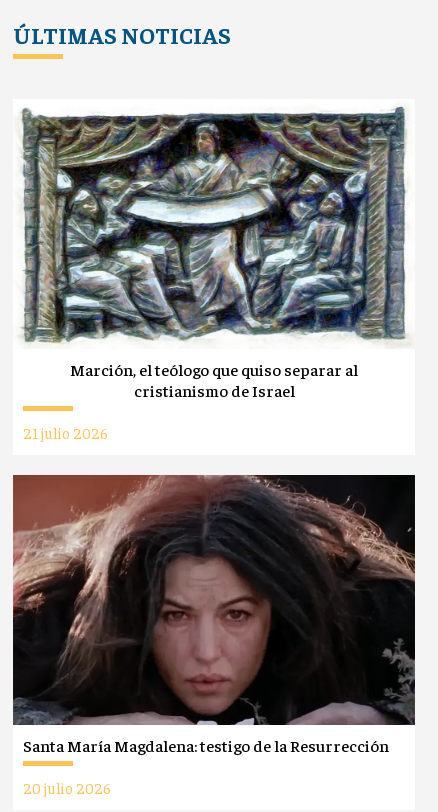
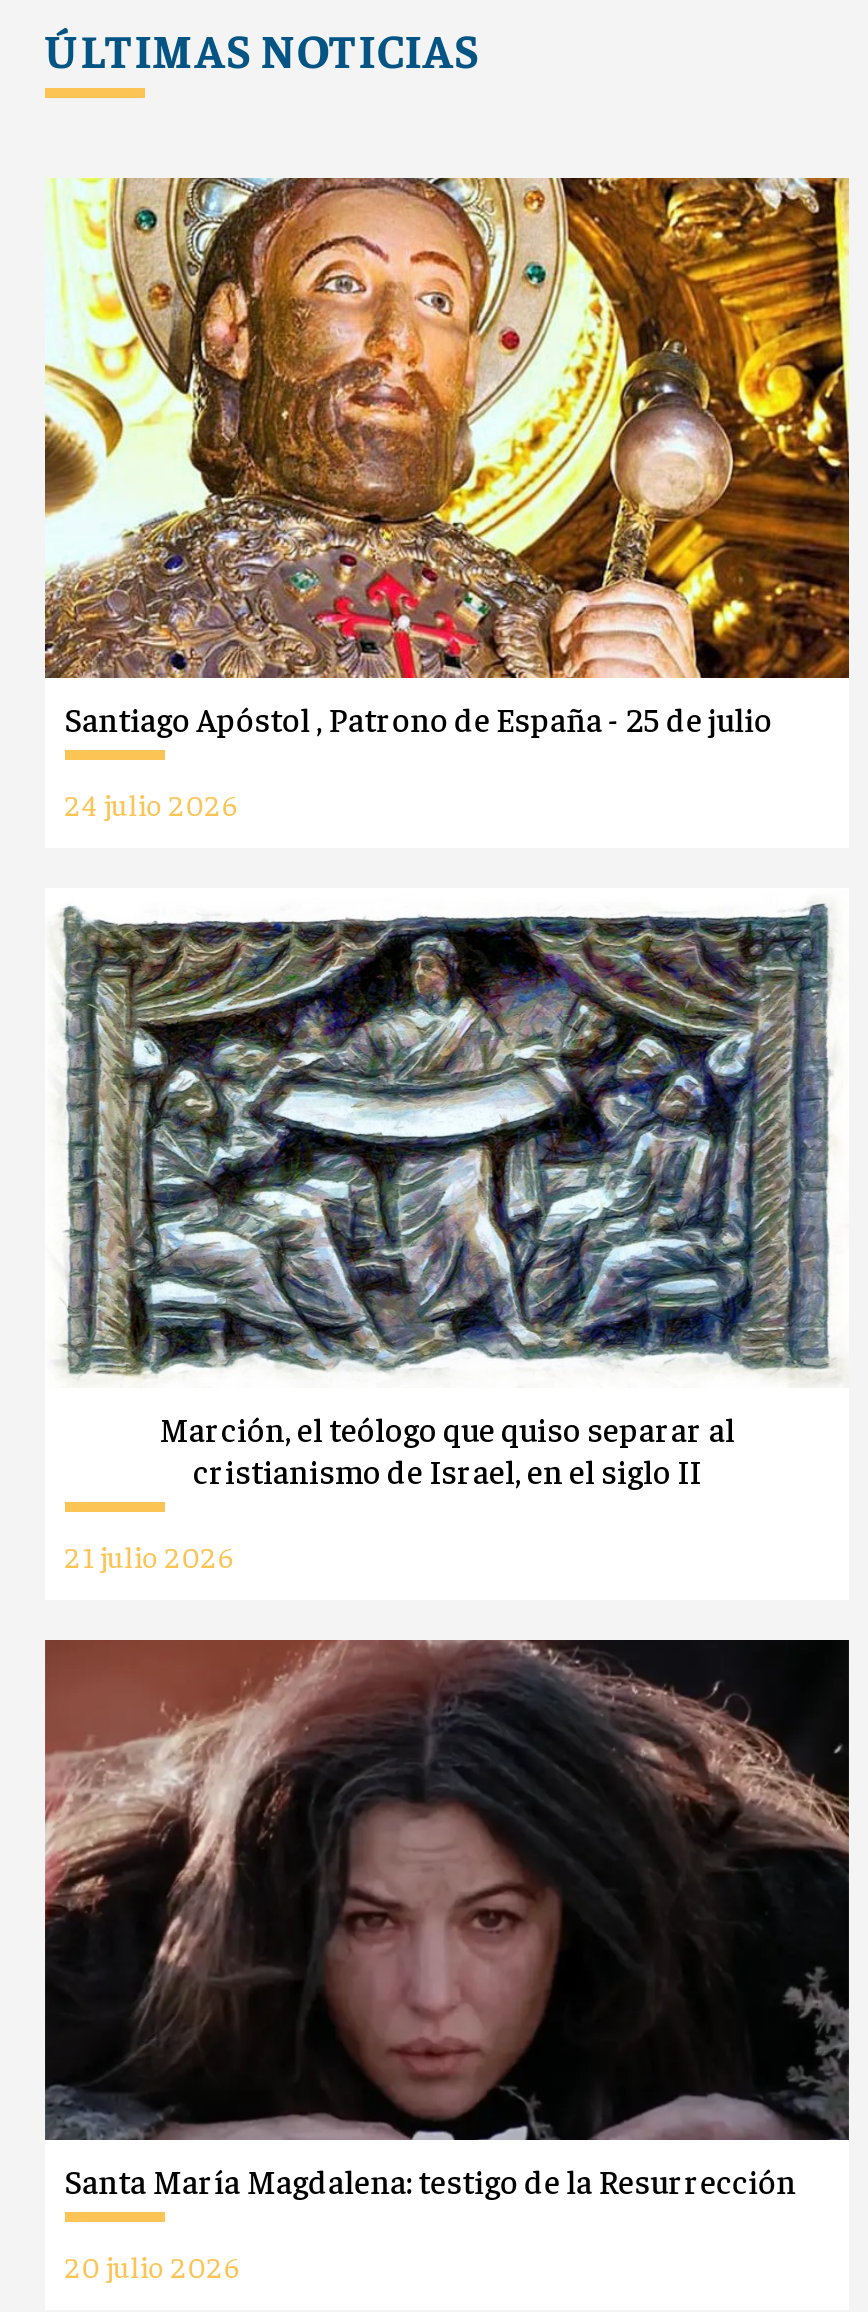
none -> [43,176,851,823] [image] | Santiago Apóstol , Patrono de España - 25 de julio | 24 julio 2026
[133,380,294,401] cristianismo de Israel -> [193,1451,701,1493] cristianismo de Israel, en el siglo II

